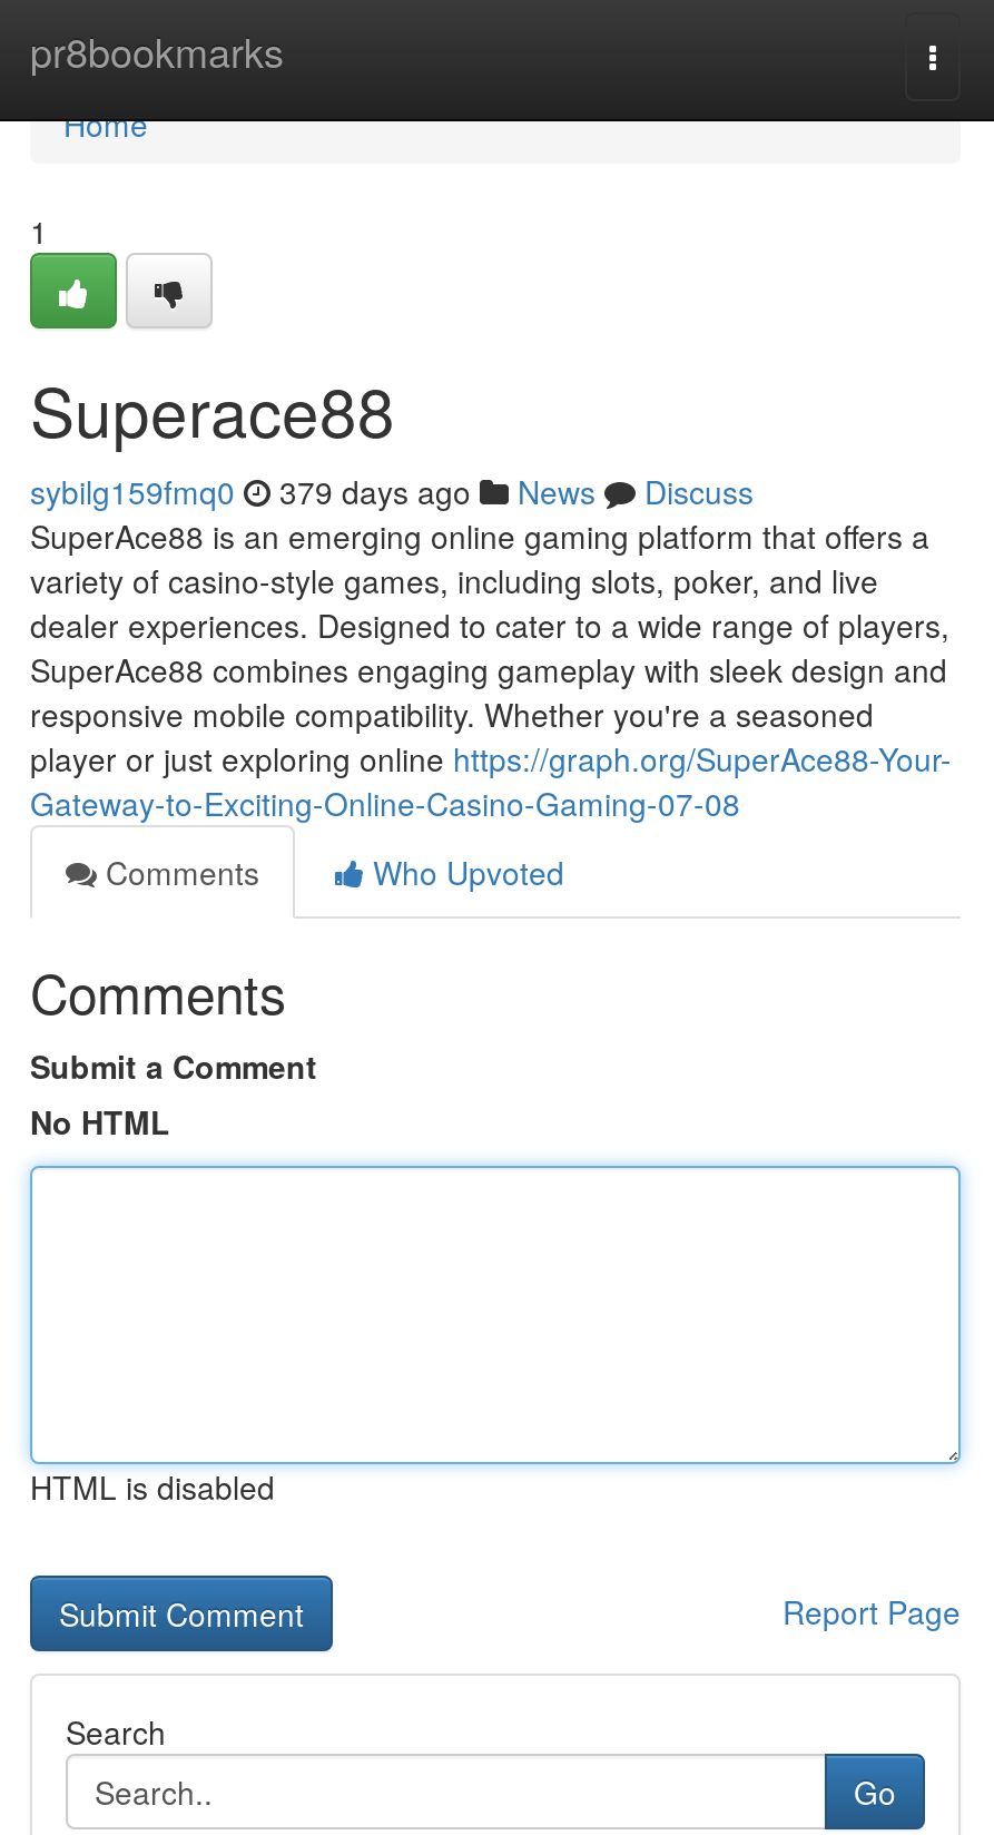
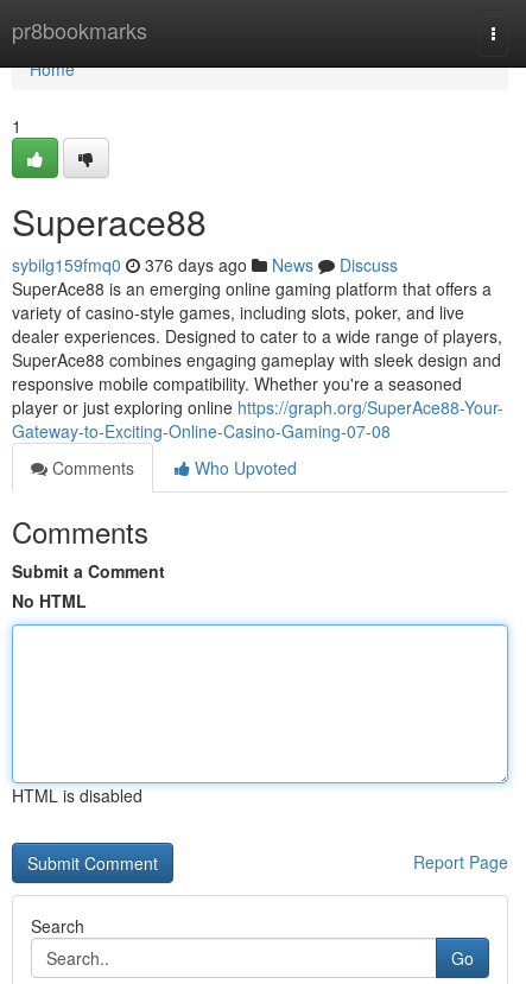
[30,469,754,513] sybilg159fmq0 379 days ago News Discuss -> [12,253,398,277] sybilg159fmq0 376 days ago News Discuss

